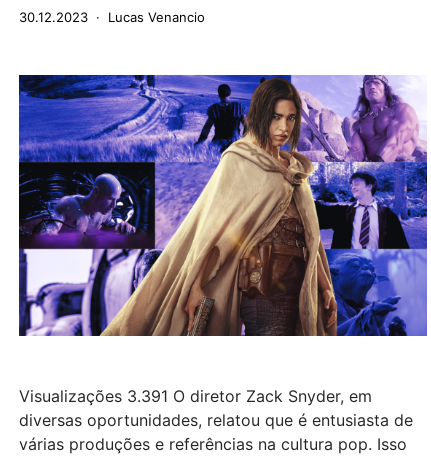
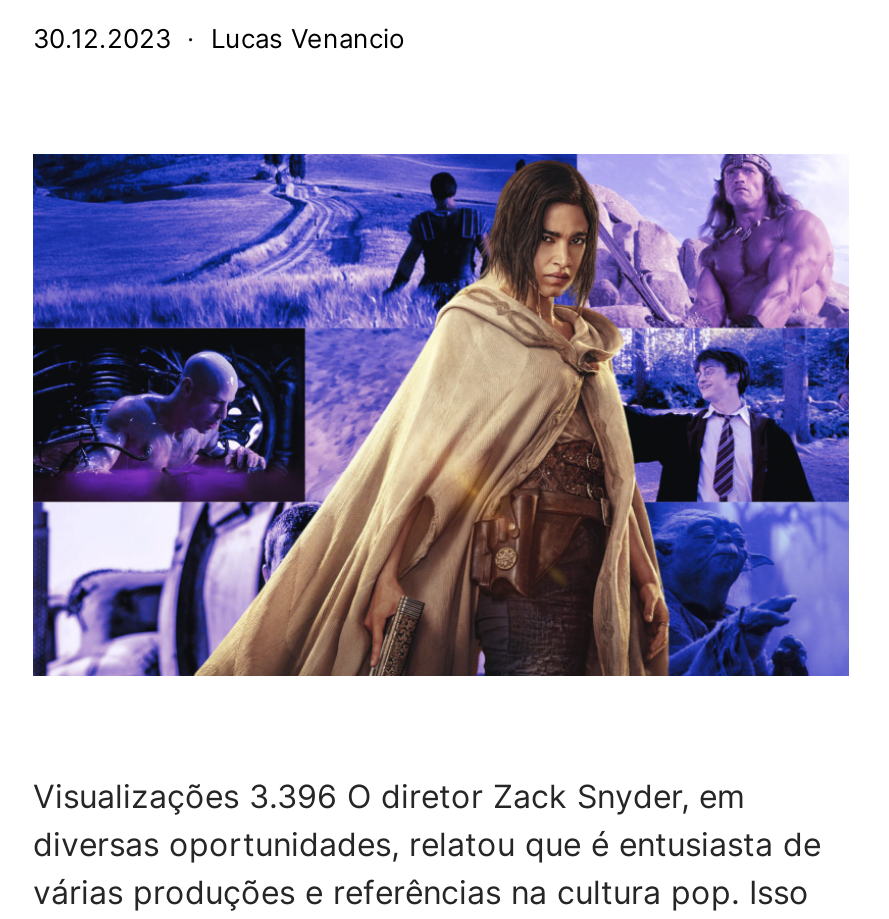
[19,386,372,406] Visualizações 3.391 O diretor Zack Snyder, em -> [33,776,745,816] Visualizações 3.396 O diretor Zack Snyder, em

